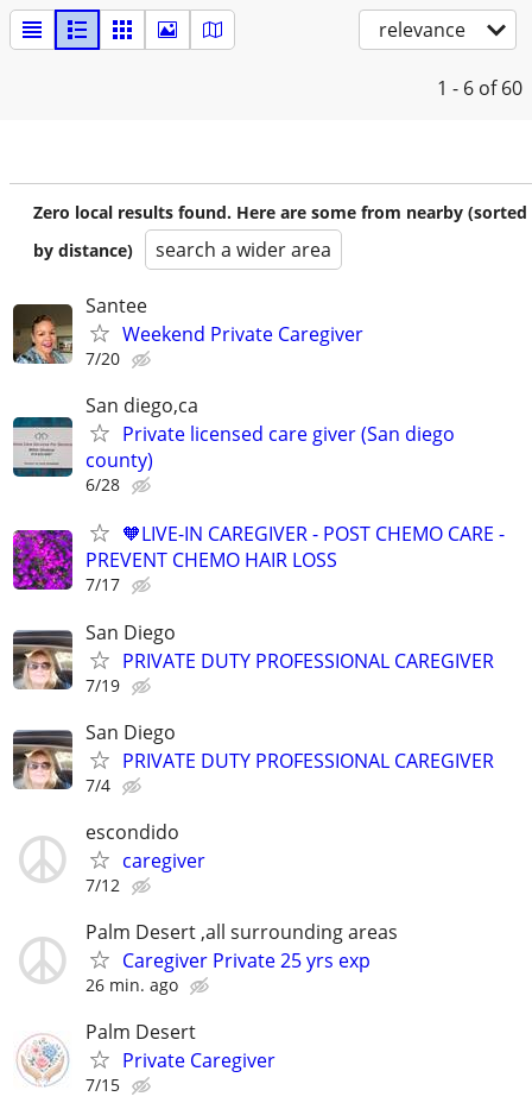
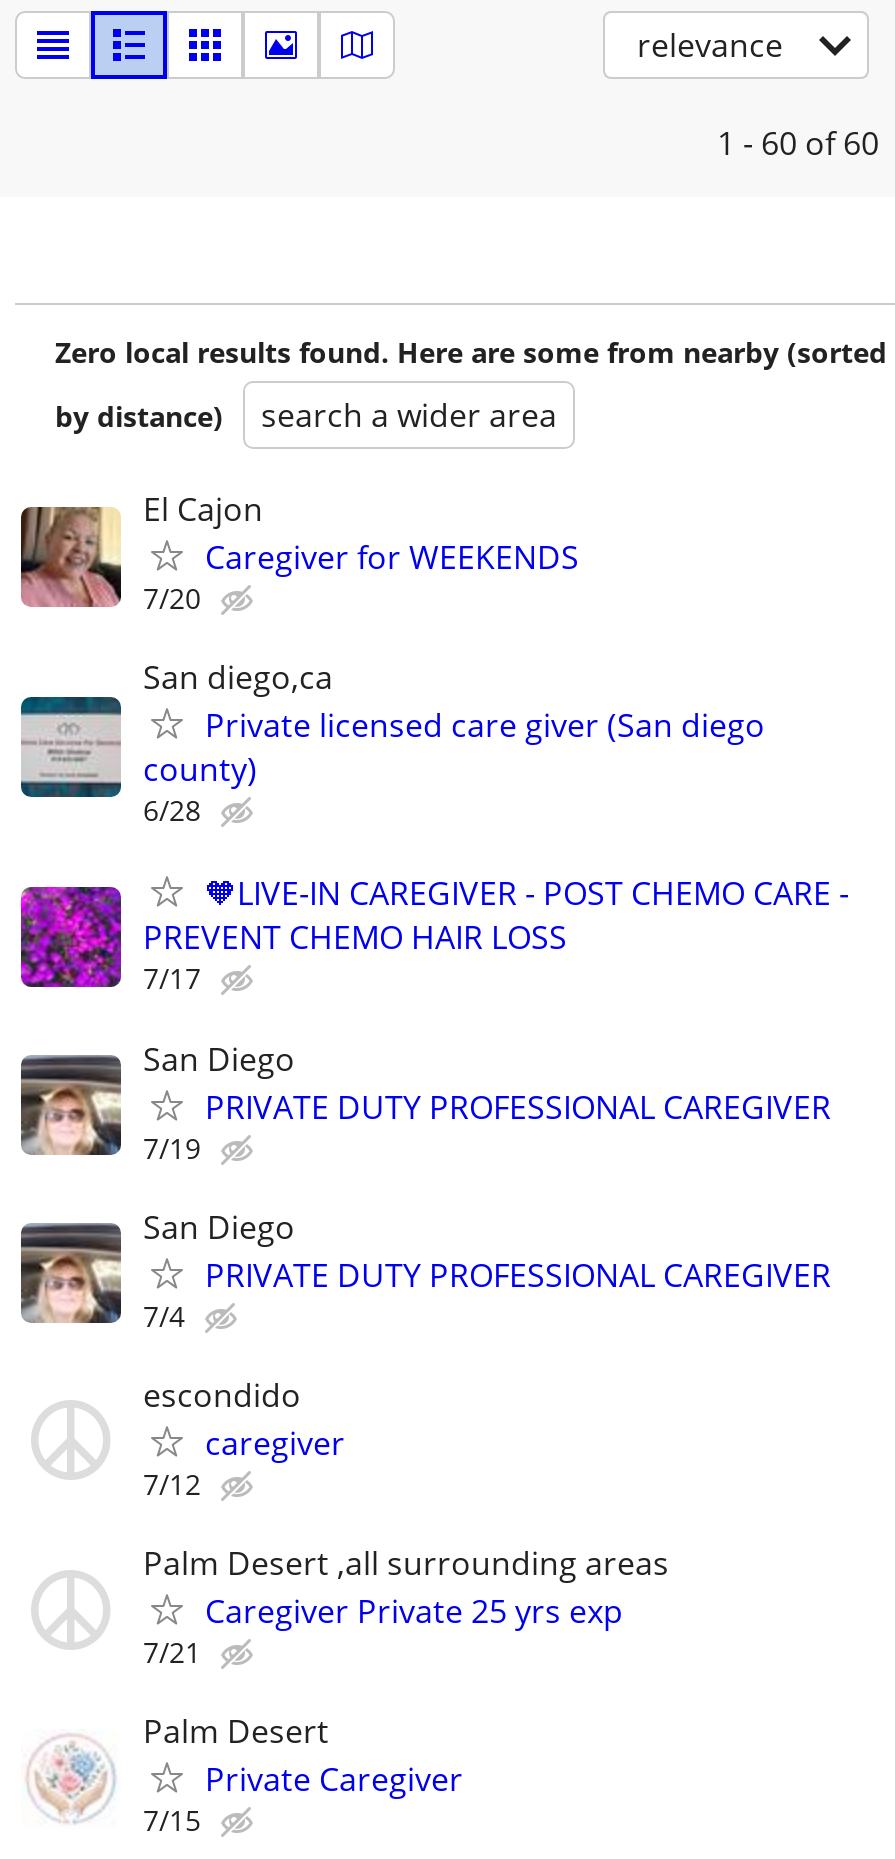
[437,75,522,101] 1 - 6 of 60 -> [717,121,879,165] 1 - 60 of 60
[12,292,363,365] [image] | Santee | Weekend Private Caregiver -> [19,487,579,609] [image] | El Cajon | Caregiver for WEEKENDS
[85,974,178,996] 26 min. ago -> [143,1633,201,1671] 7/21

